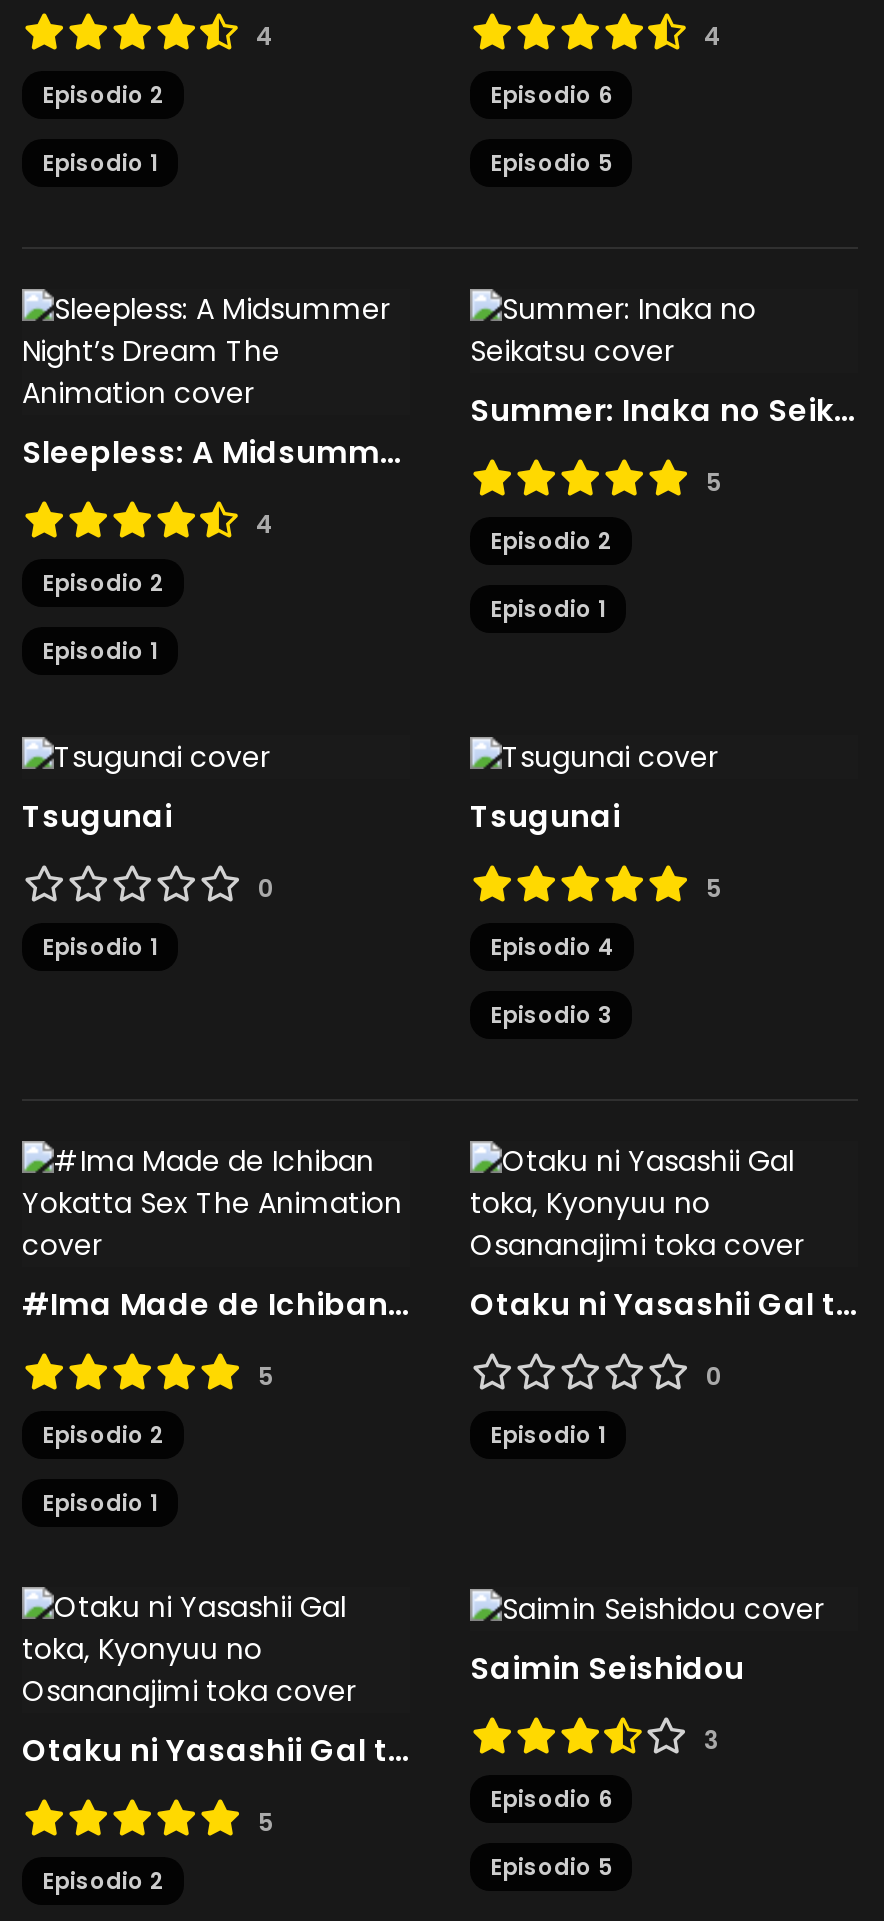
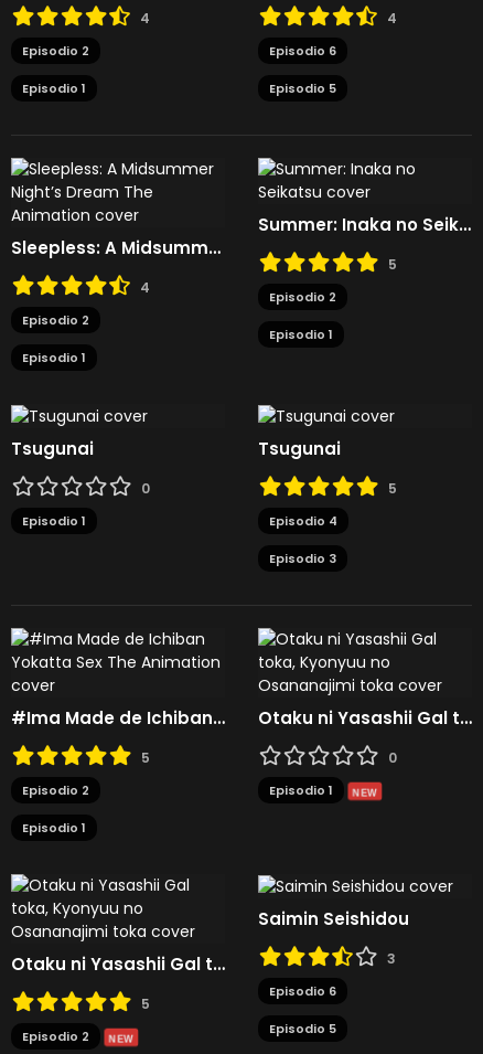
none -> [353,787,377,798] NEW
none -> [109,1033,133,1044] NEW

